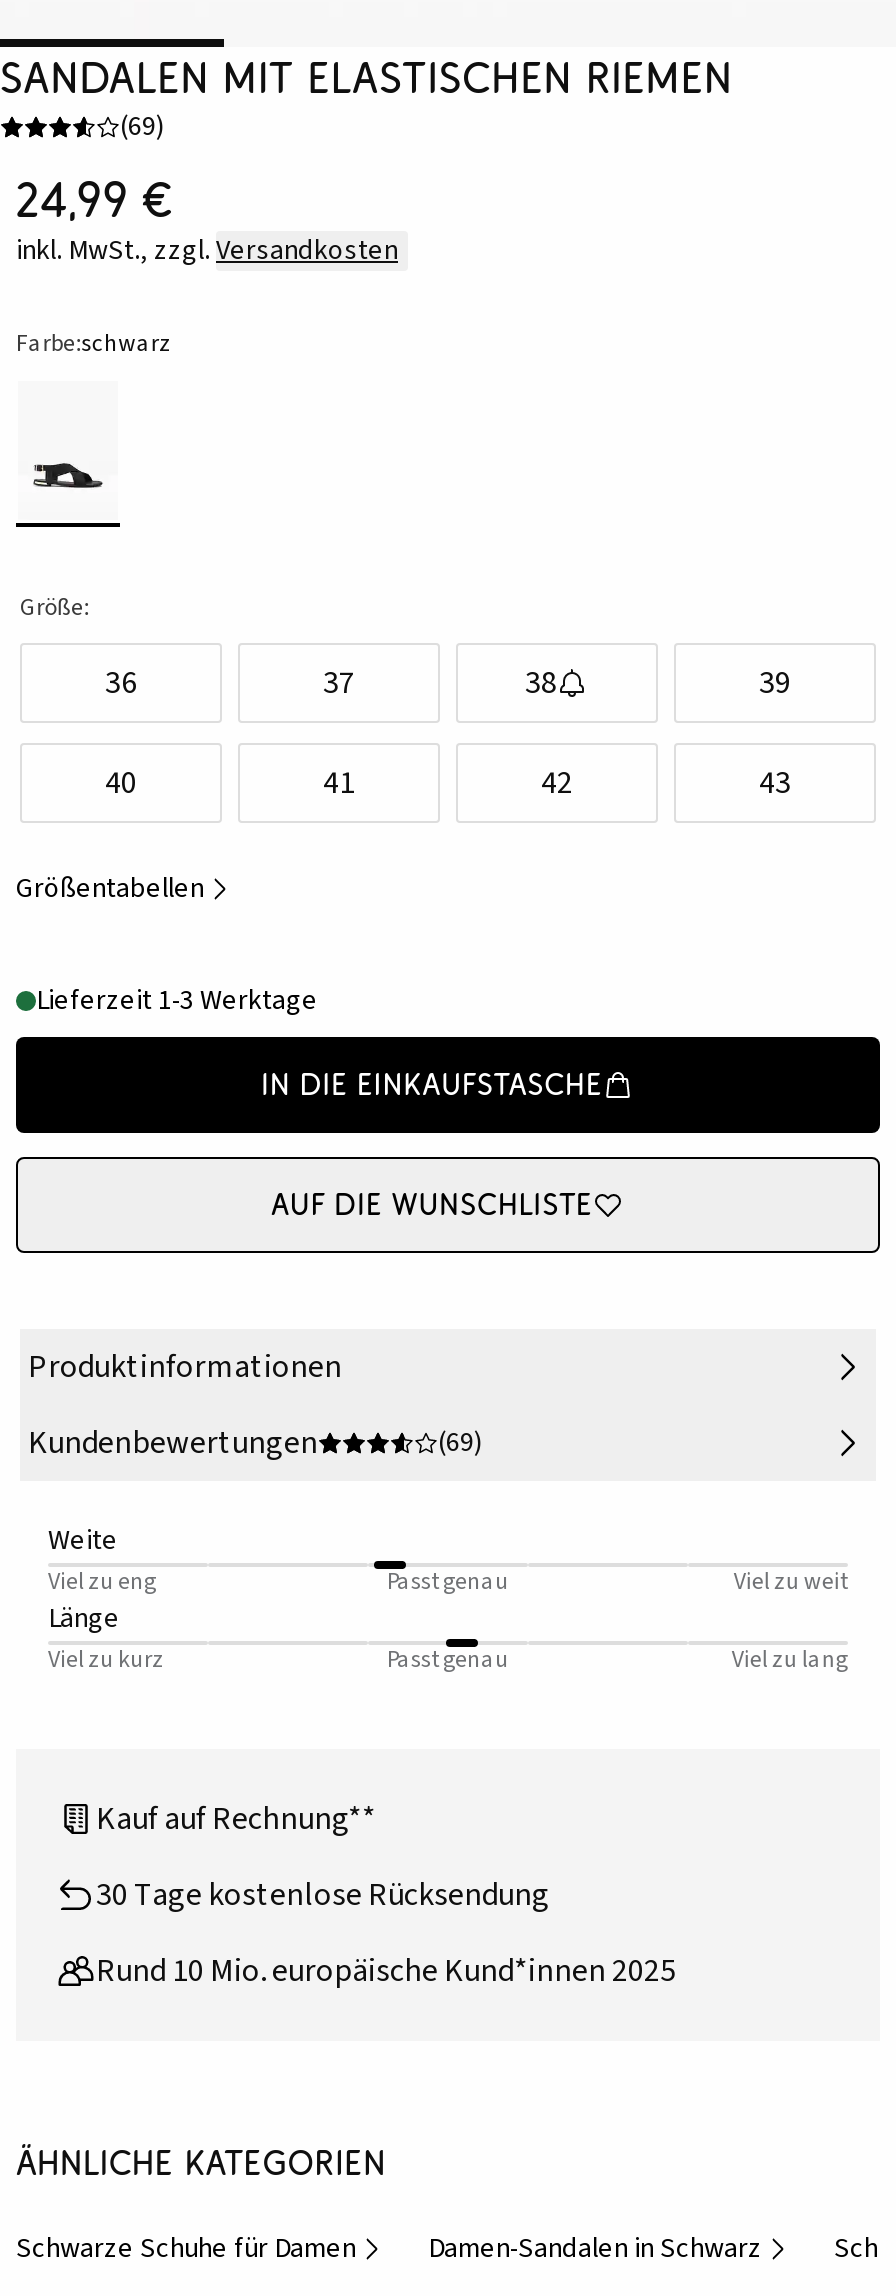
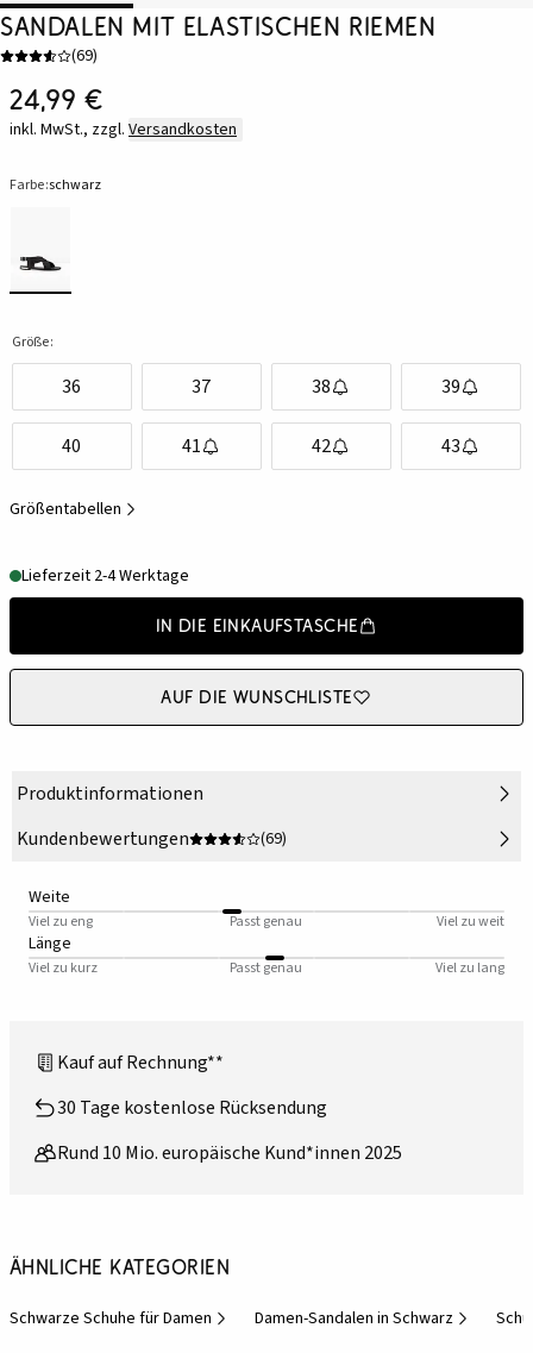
[36,982,318,1022] Lieferzeit 1-3 Werktage -> [21,565,189,588] Lieferzeit 2-4 Werktage

